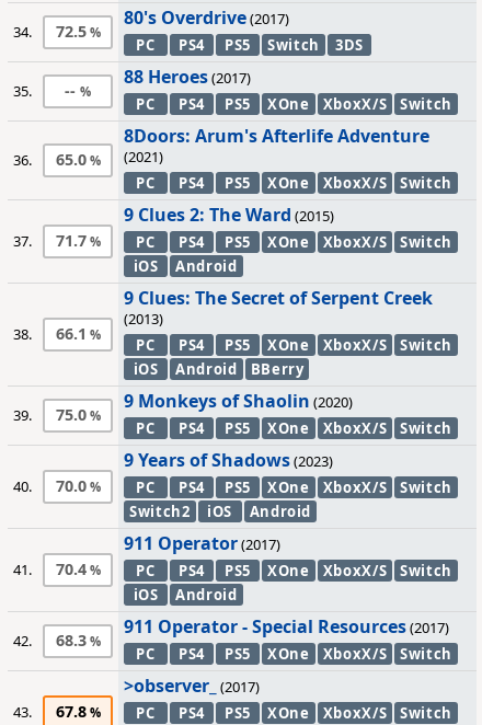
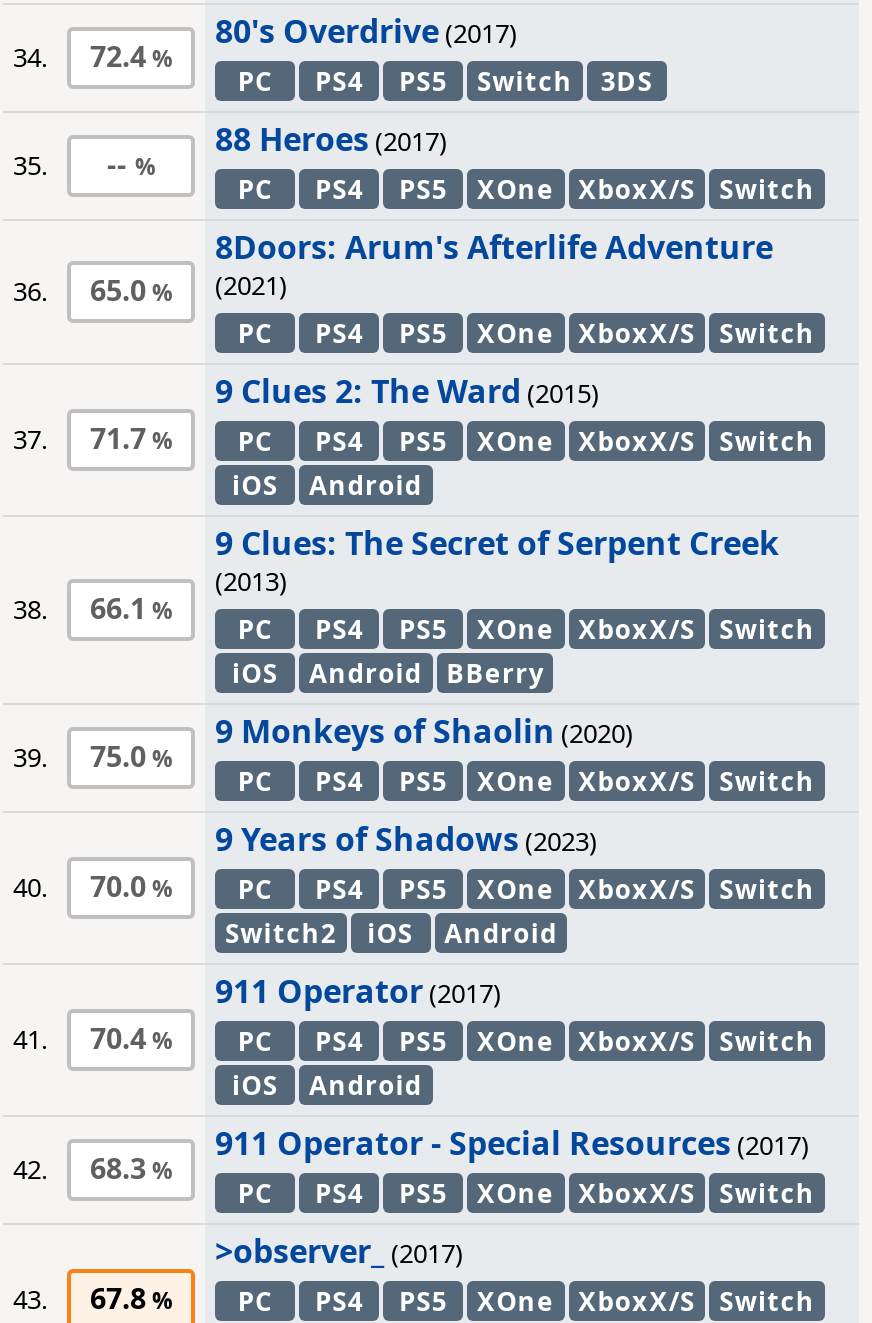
[13,21,86,42] 34. 72.5 -> [13,38,146,76] 34. 72.4

